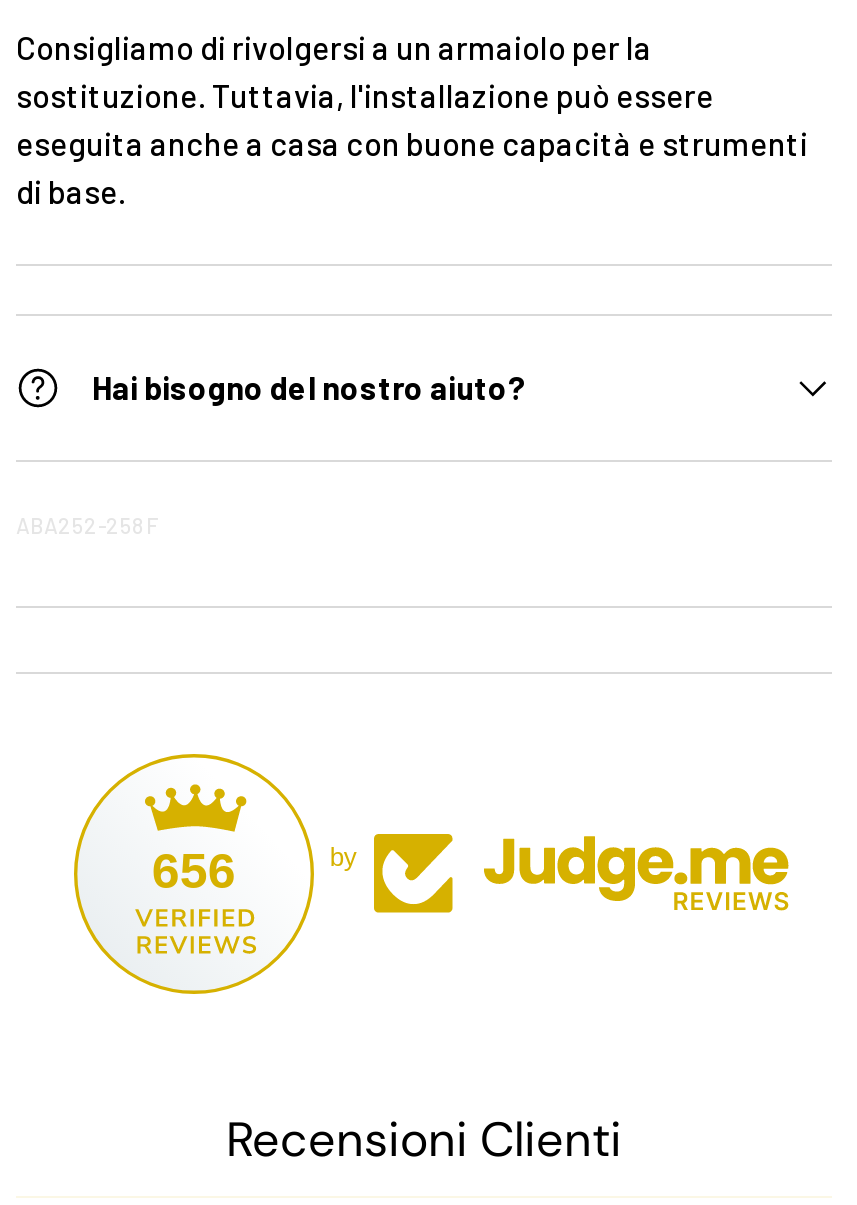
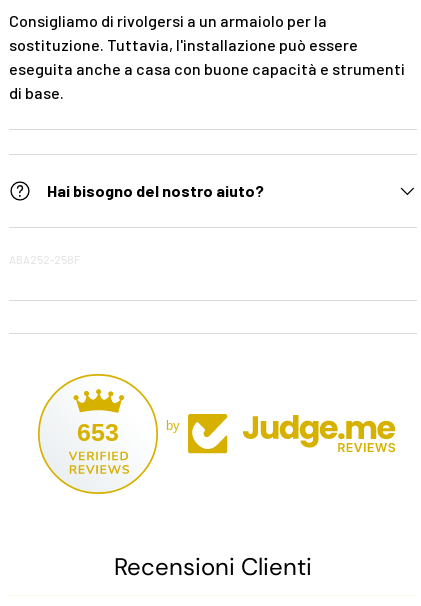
[152,842,236,898] 656 -> [77,418,119,446] 653

